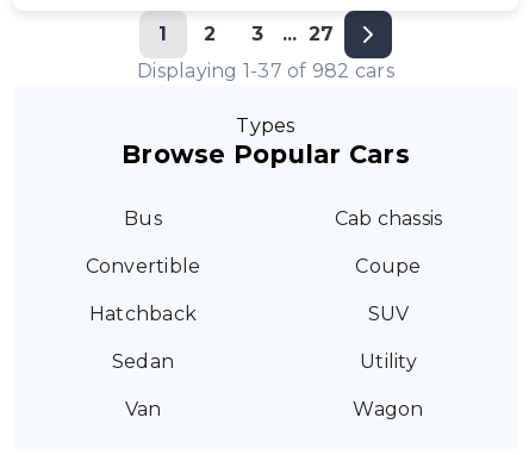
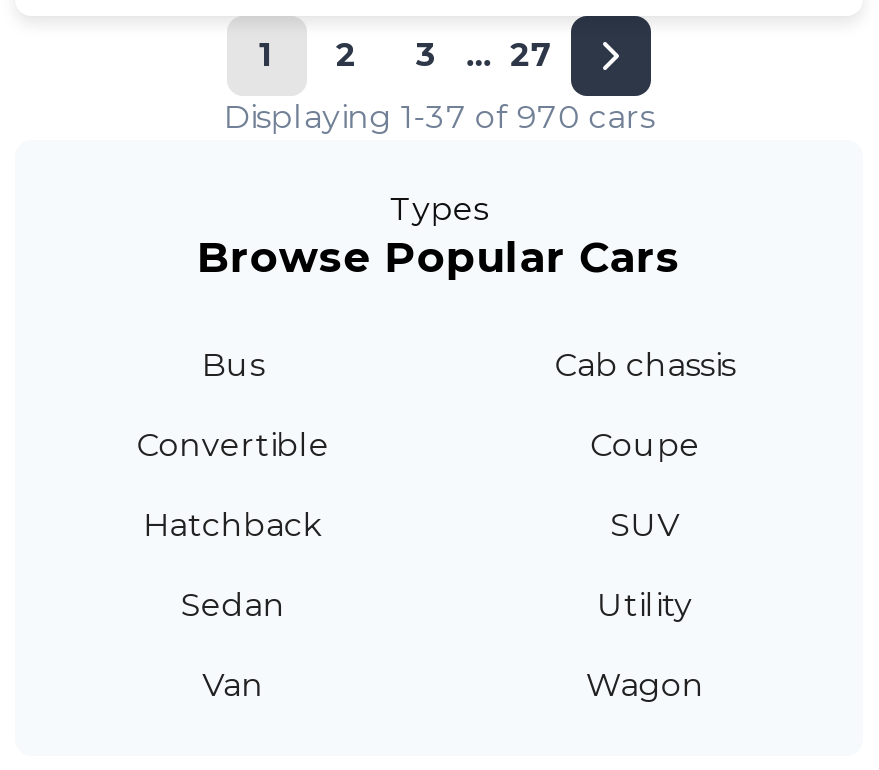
[137,60,394,82] Displaying 1-37 of 982 cars -> [223,98,655,136] Displaying 1-37 of 970 cars

